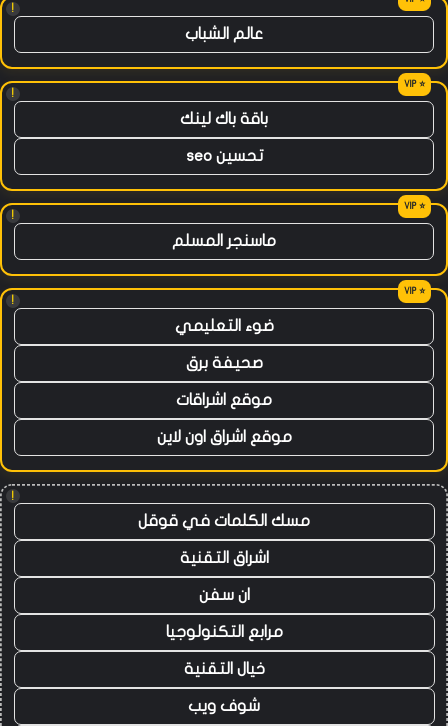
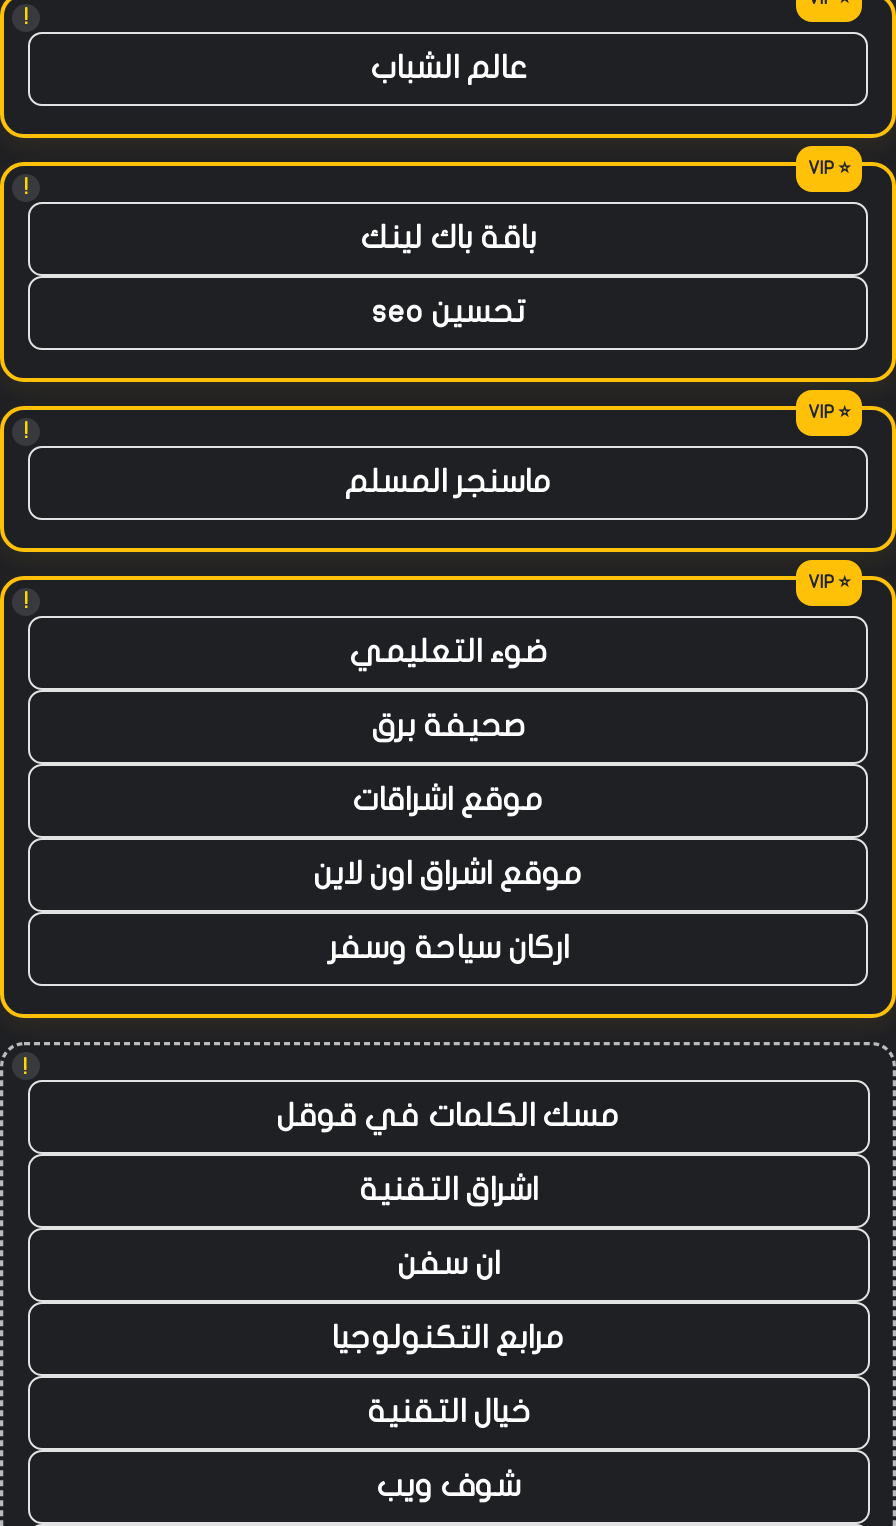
none -> [328,931,568,963] اركان سياحة وسفر

